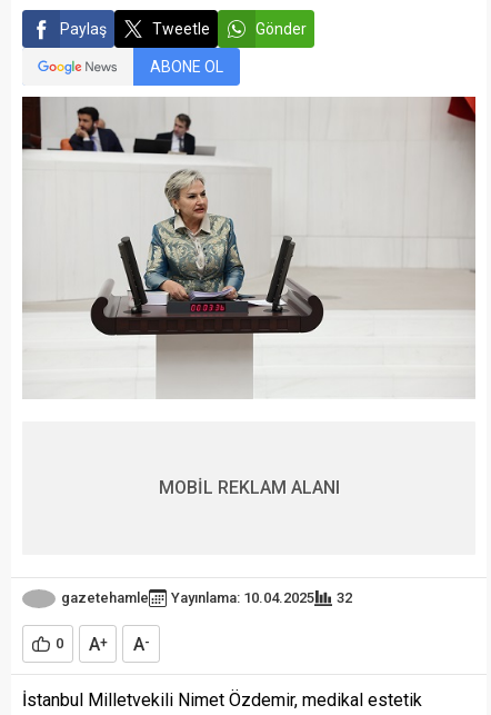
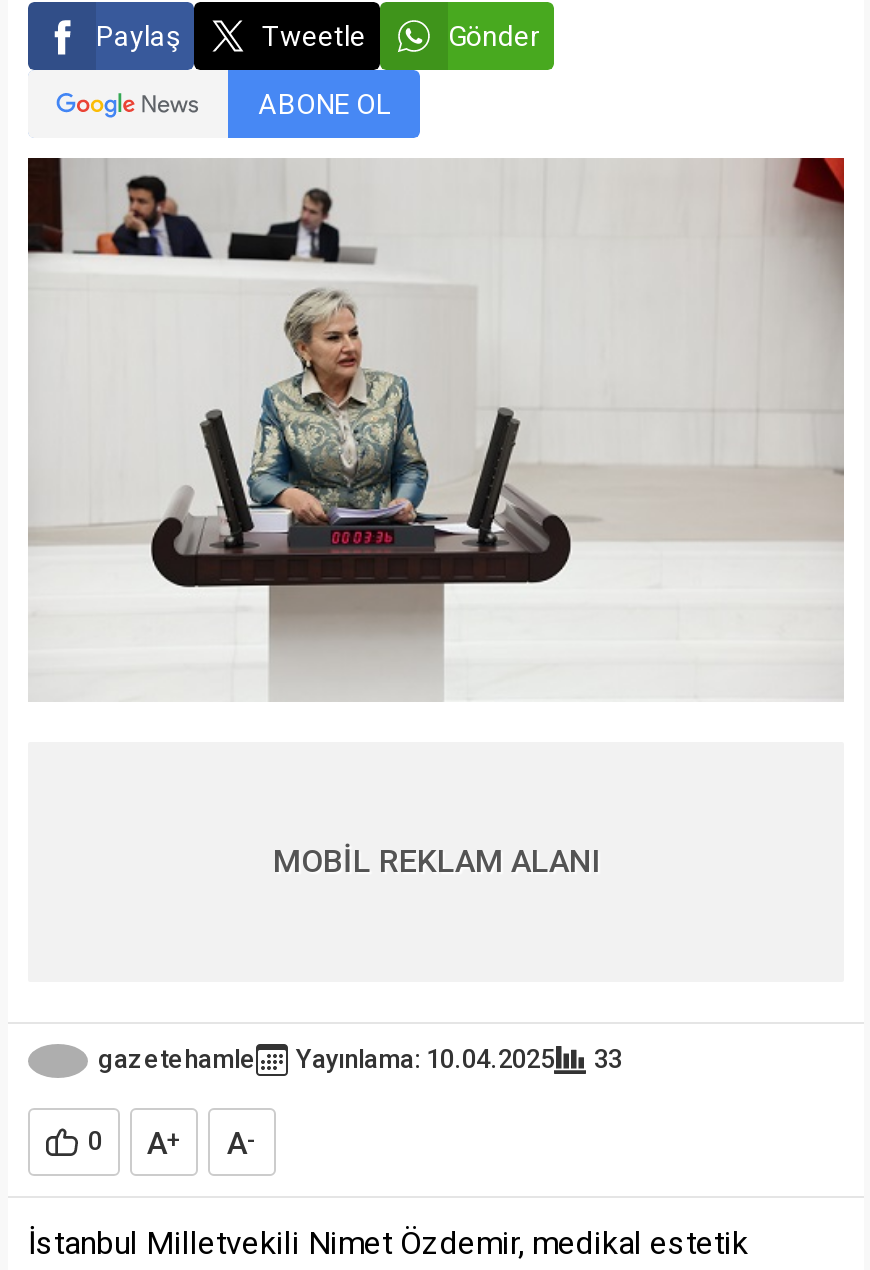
[61,590,352,606] gazetehamle Yayınlama: 10.04.2025 32 -> [98,1045,622,1075] gazetehamle Yayınlama: 10.04.2025 33

